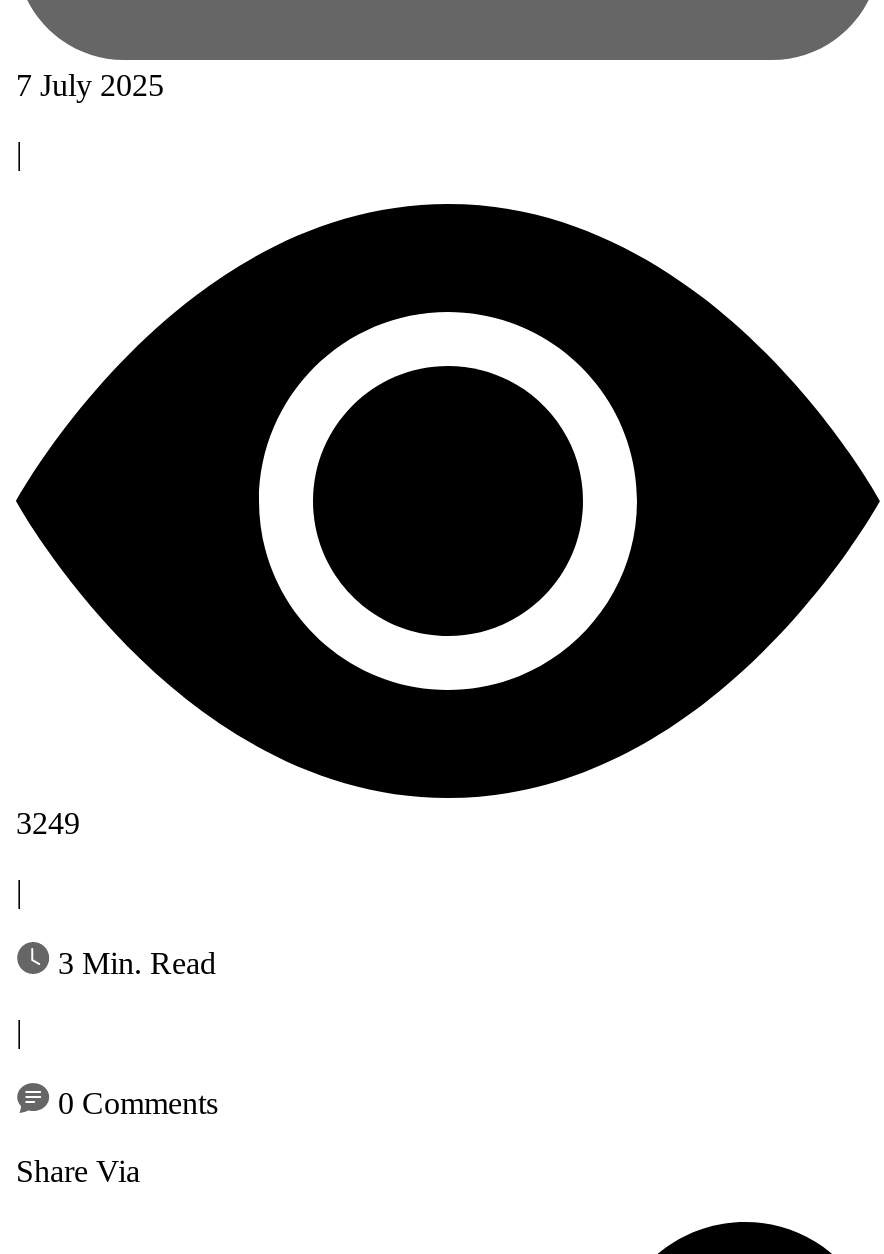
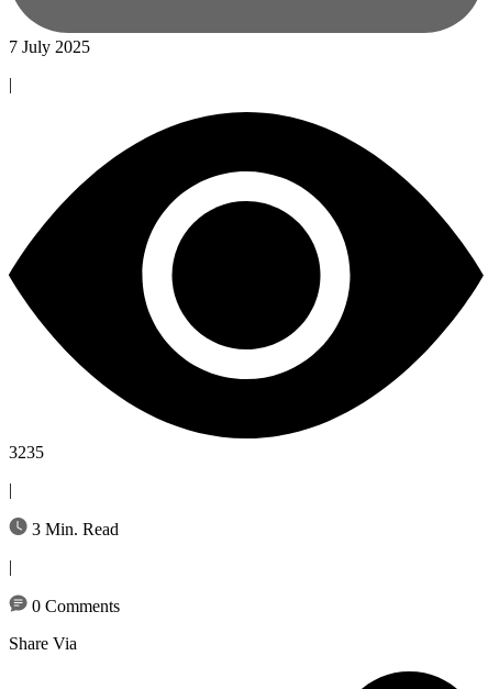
[16,806,80,840] 3249 -> [9,443,44,461] 3235

